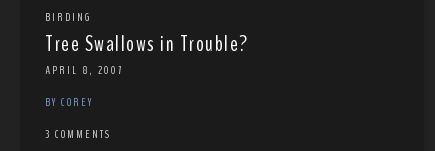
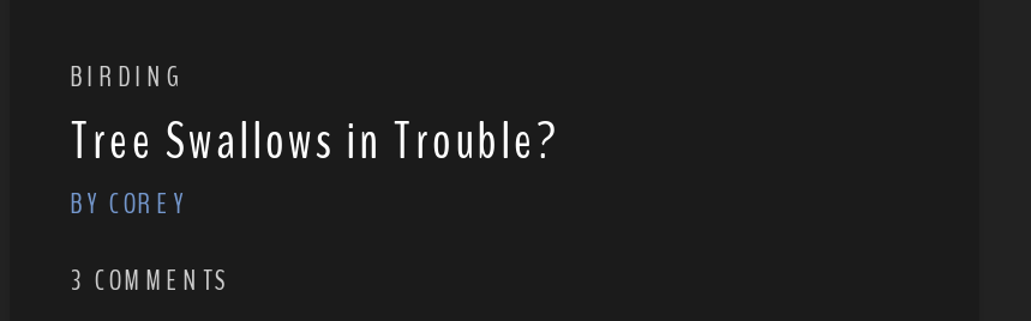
[45,62,123,78] APRIL 8, 2007 -> none

